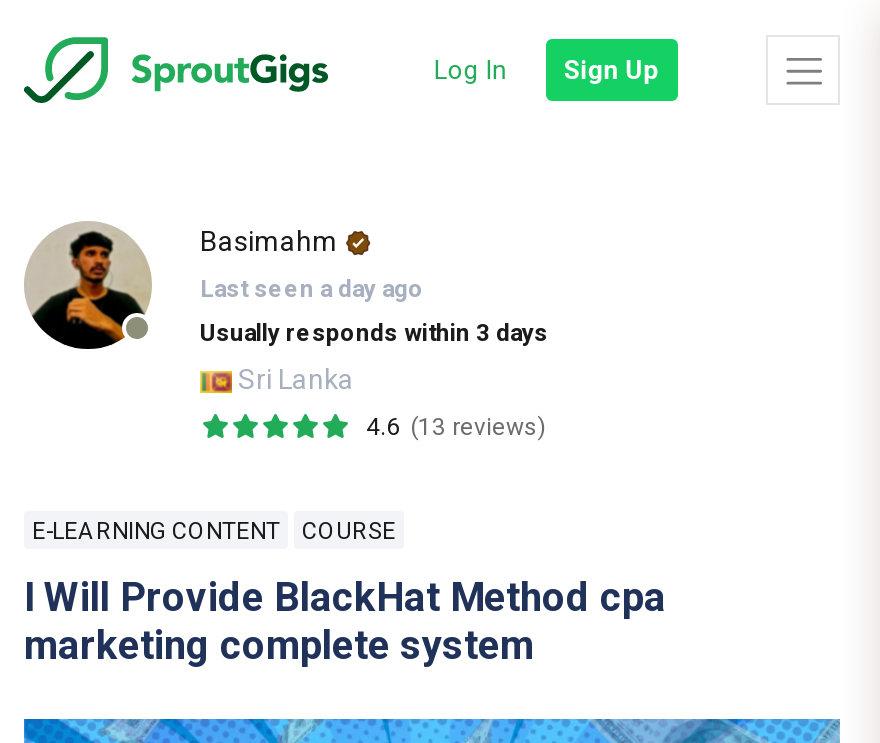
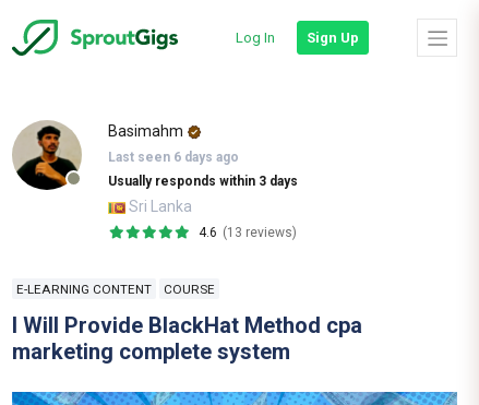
[200,275,424,303] Last seen a day ago -> [108,150,239,165] Last seen 6 days ago

